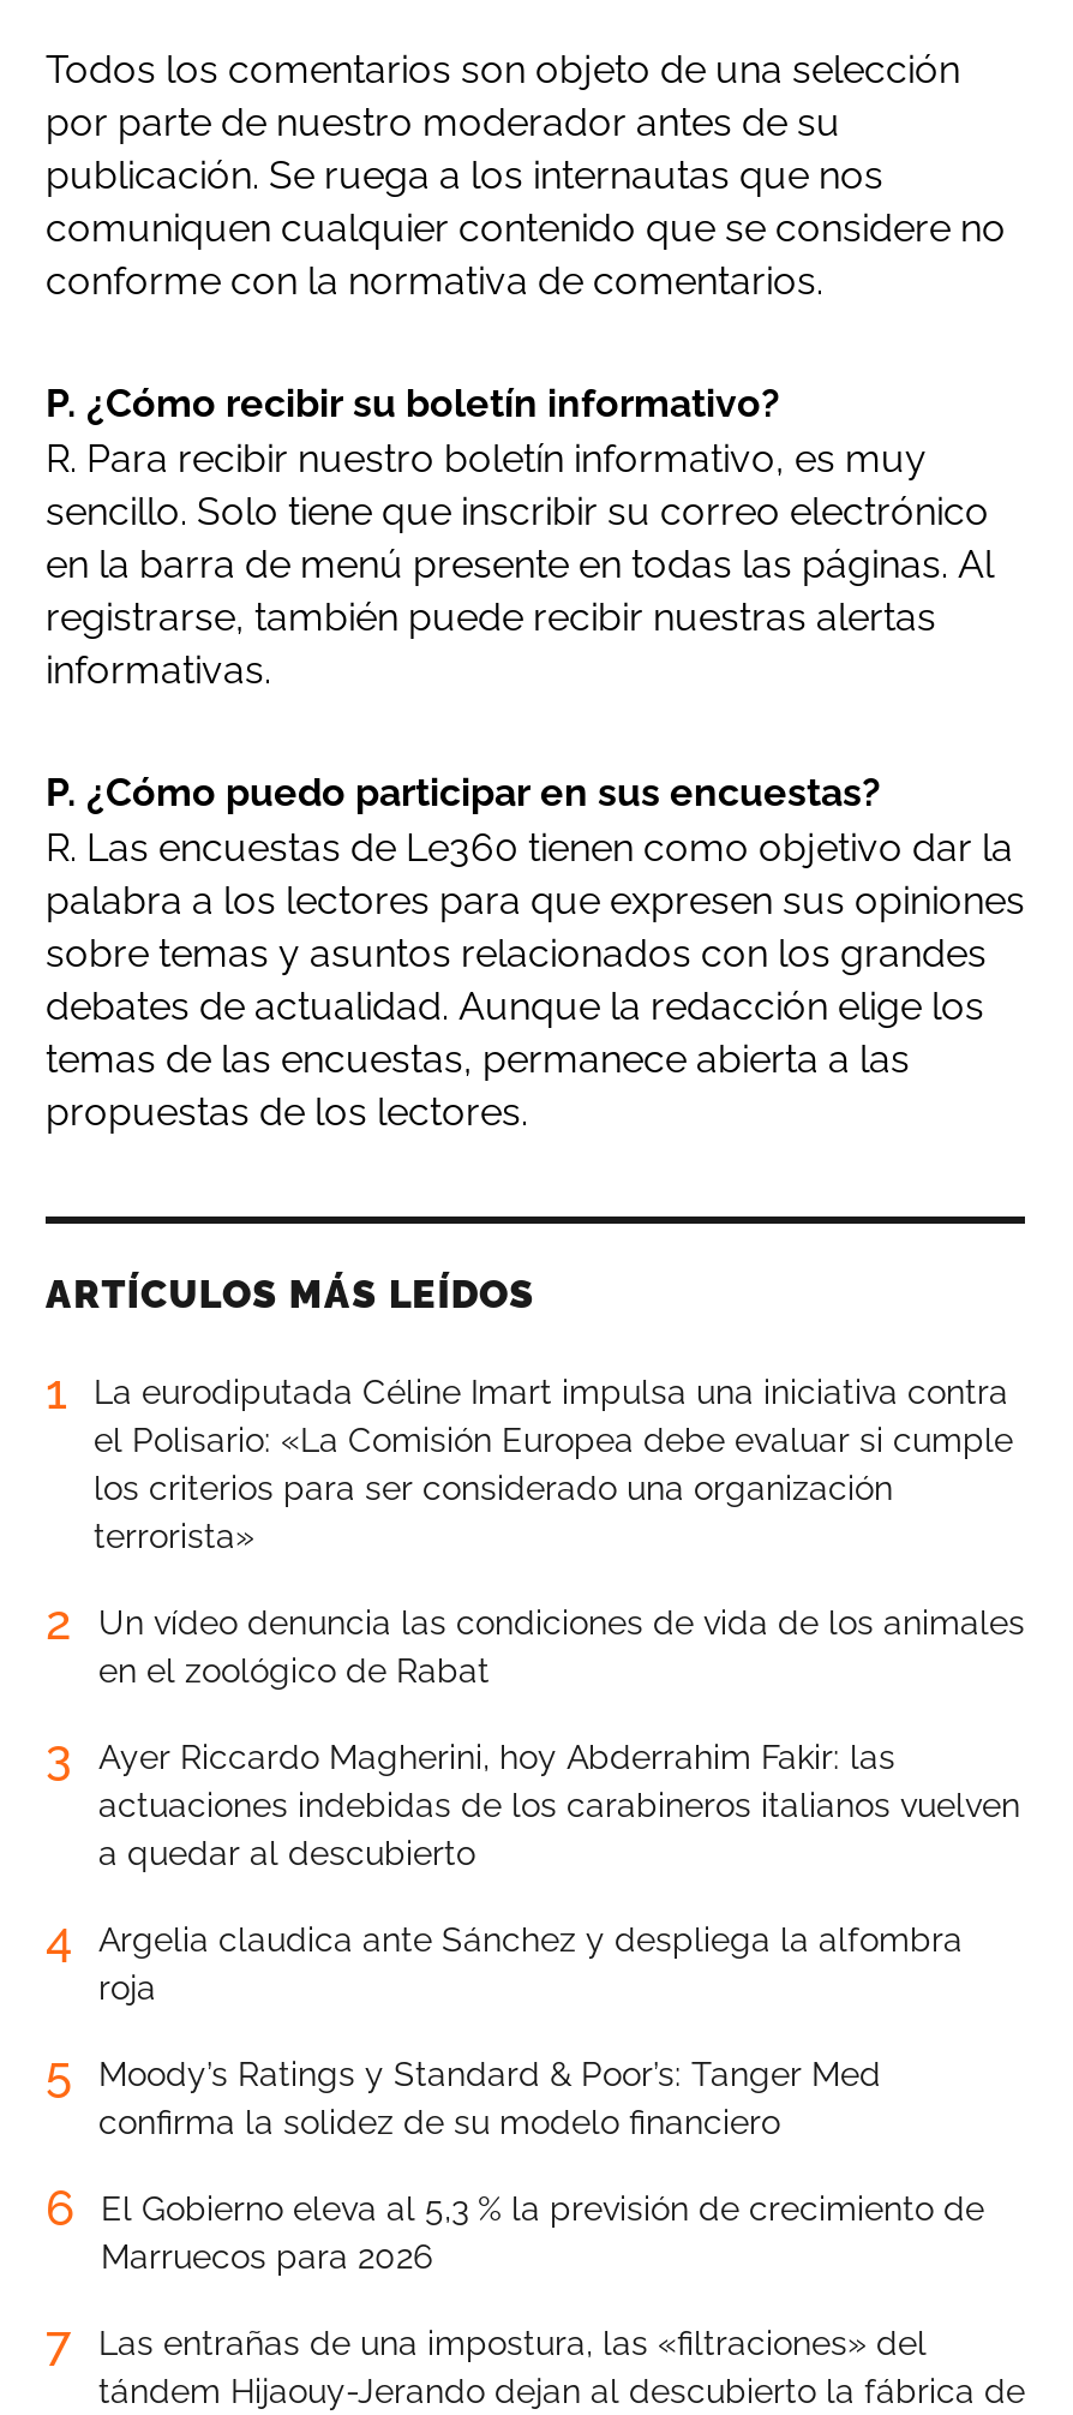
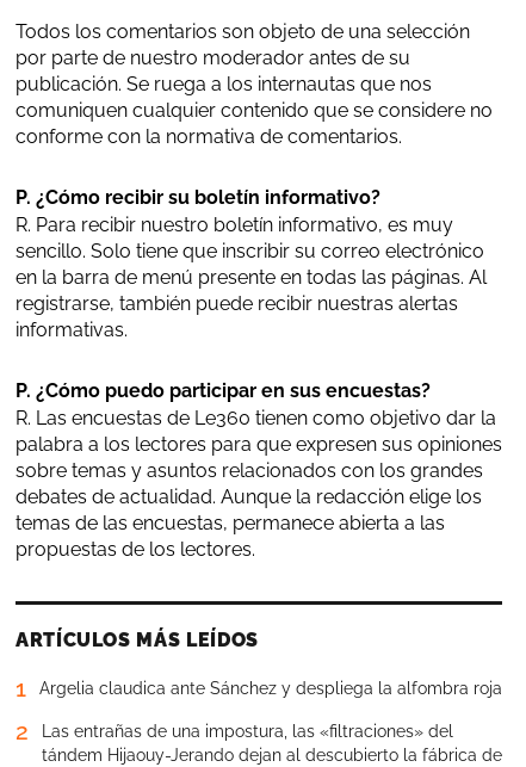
[94,1373,1013,1555] La eurodiputada Céline Imart impulsa una iniciativa contra | el Polisario: «La Comisión Europea debe evaluar si cumple | los criterios para ser considerado una organización | terrorista» -> [39,679,502,698] Argelia claudica ante Sánchez y despliega la alfombra roja
[46,1603,1025,2372] Un vídeo denuncia las condiciones de vida de los animales | en el zoológico de Rabat | 3 | Ayer Riccardo Magherini, hoy Abderrahim Fakir: las | actuaciones indebidas de los carabineros italianos vuelven | a quedar al descubierto | 4 | Argelia claudica ante Sánchez y despliega la alfombra | roja | 5 | Moody’s Ratings y Standard & Poor’s: Tanger Med | confirma la solidez de su modelo financiero | 6 | El Gobierno eleva al 5,3 % la previsión de crecimiento de | Marruecos para 2026 | 7 -> none

